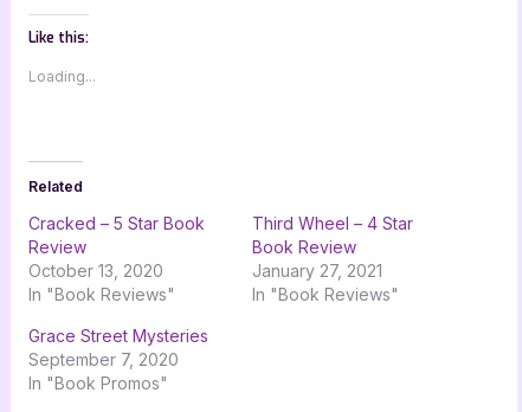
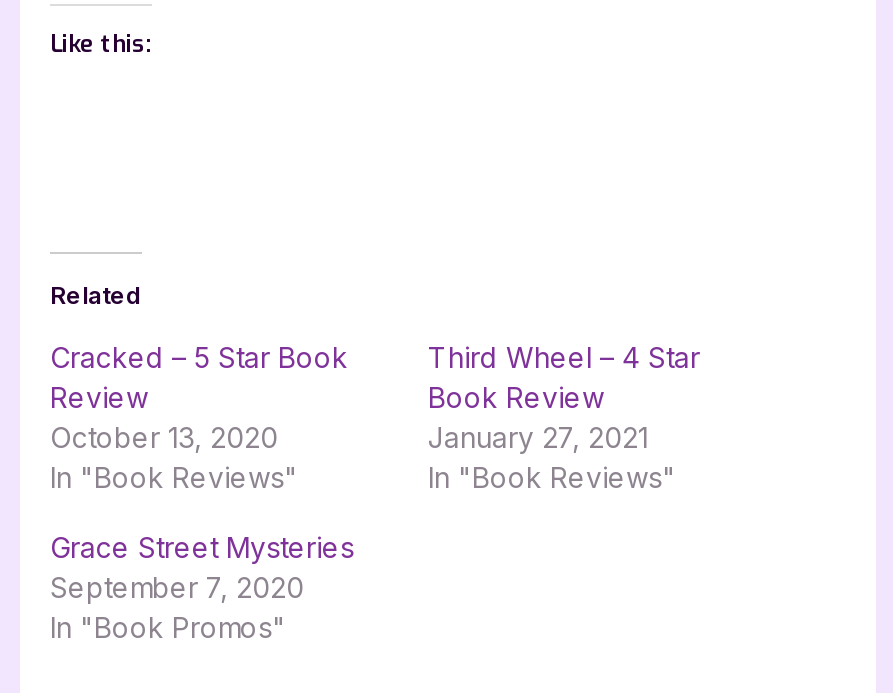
[28,67,96,85] Loading... -> none

